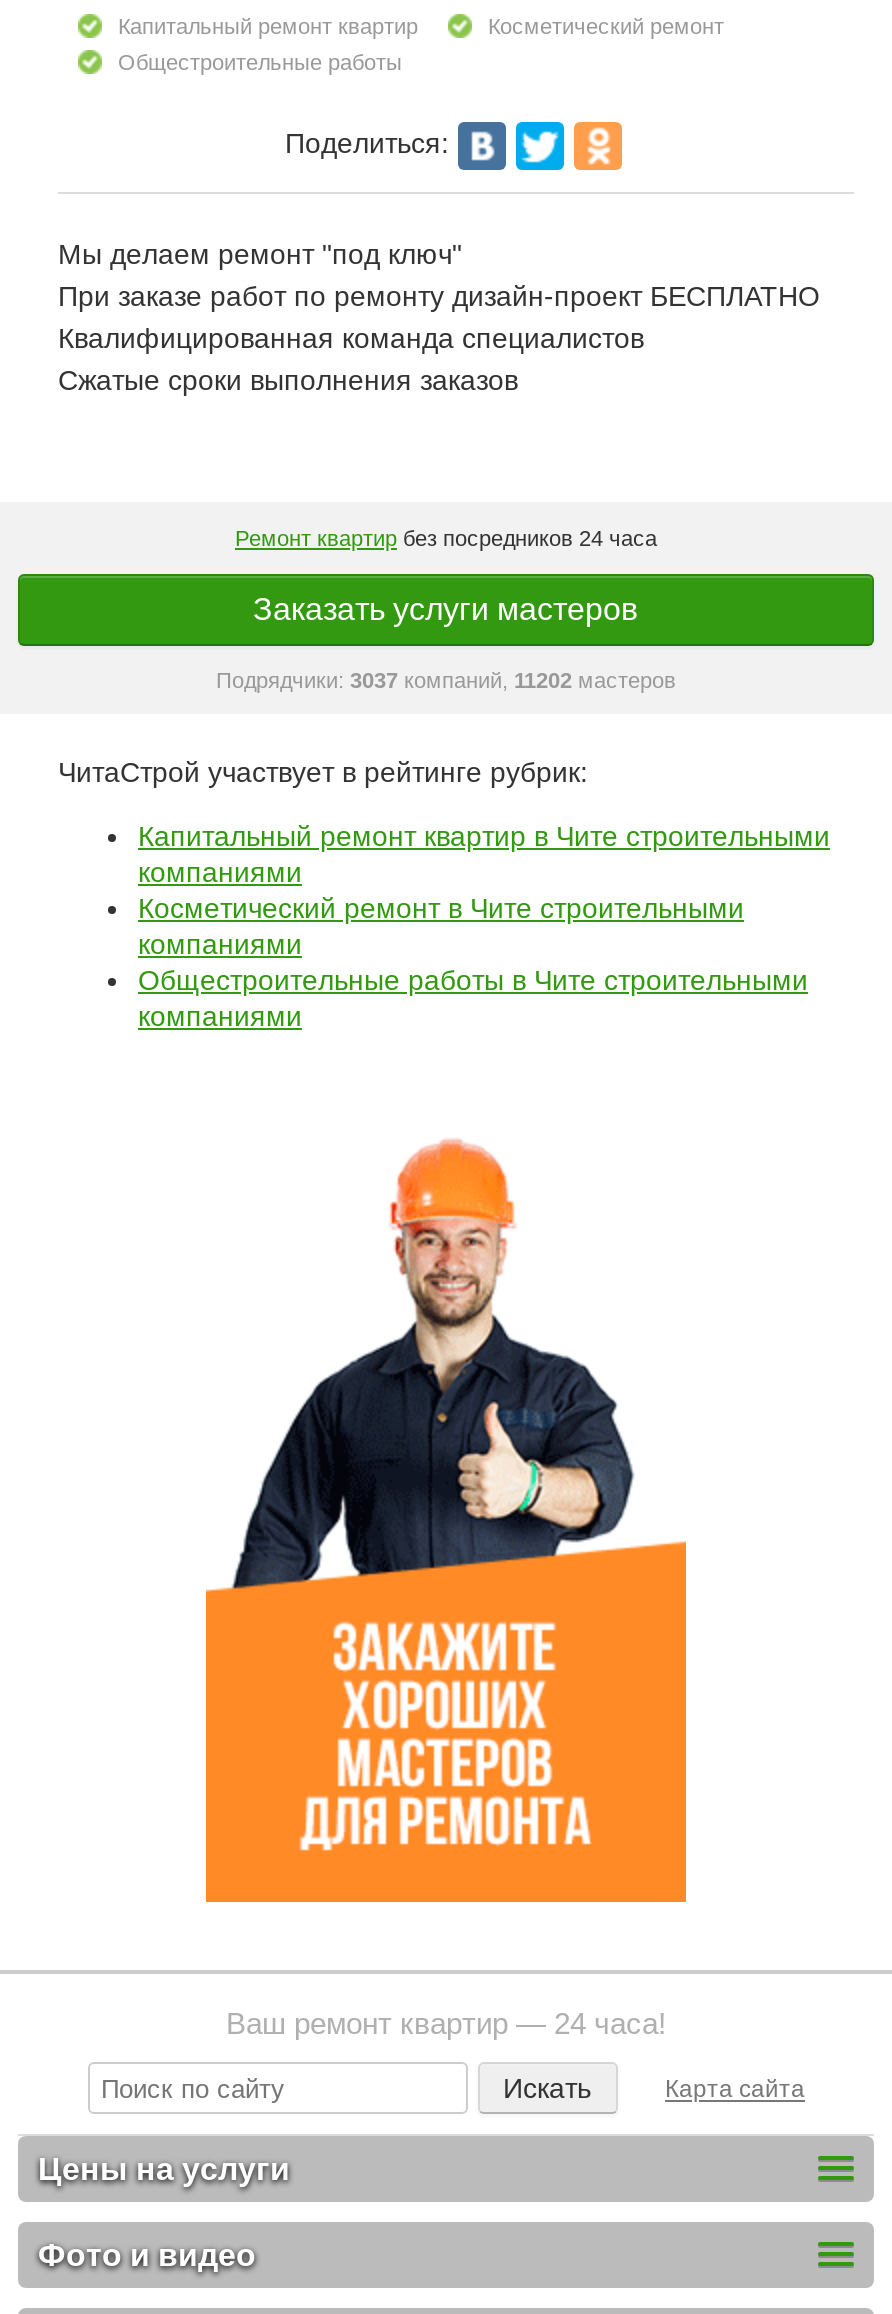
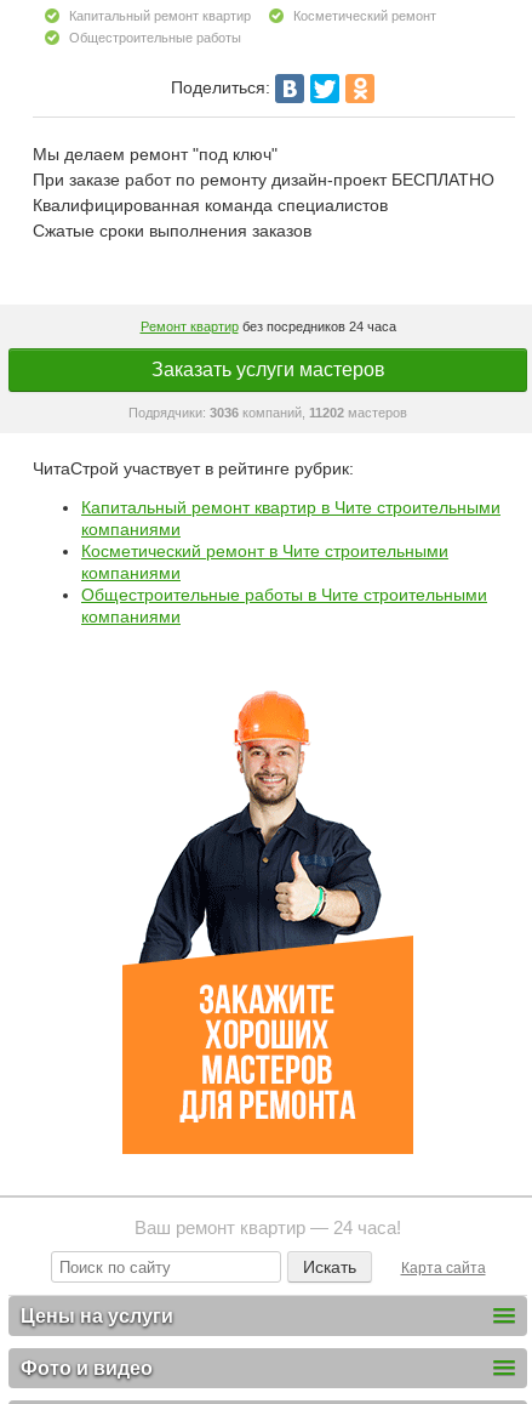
[216,668,676,692] Подрядчики: 3037 компаний, 11202 мастеров -> [128,406,407,420] Подрядчики: 3036 компаний, 11202 мастеров

